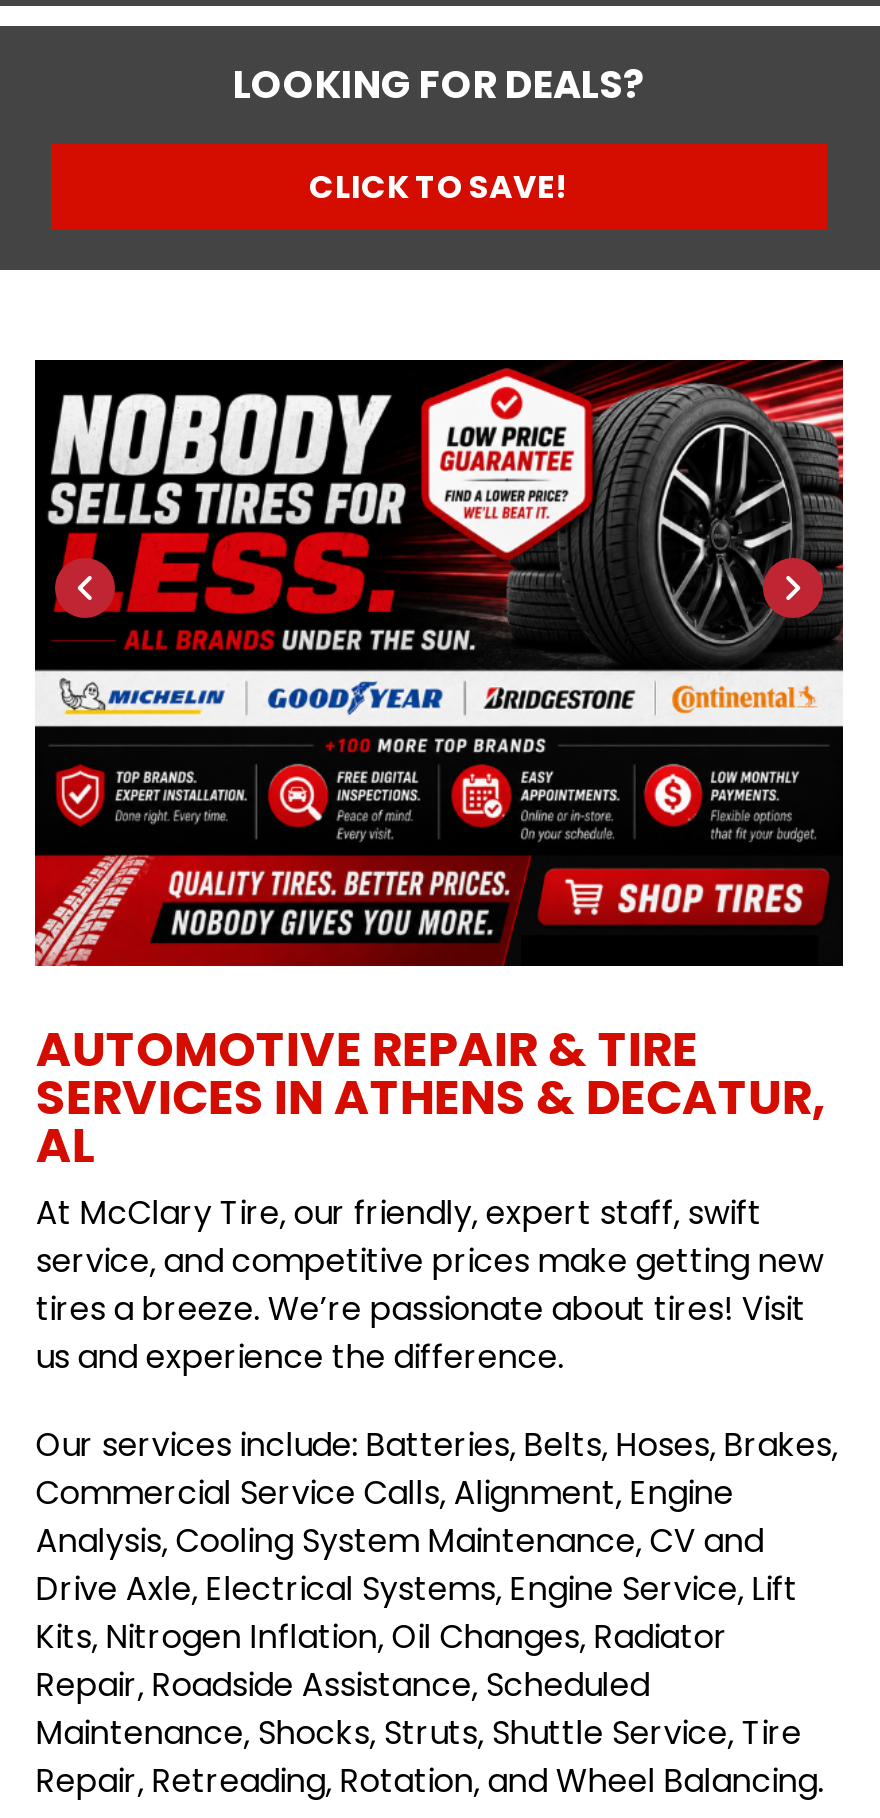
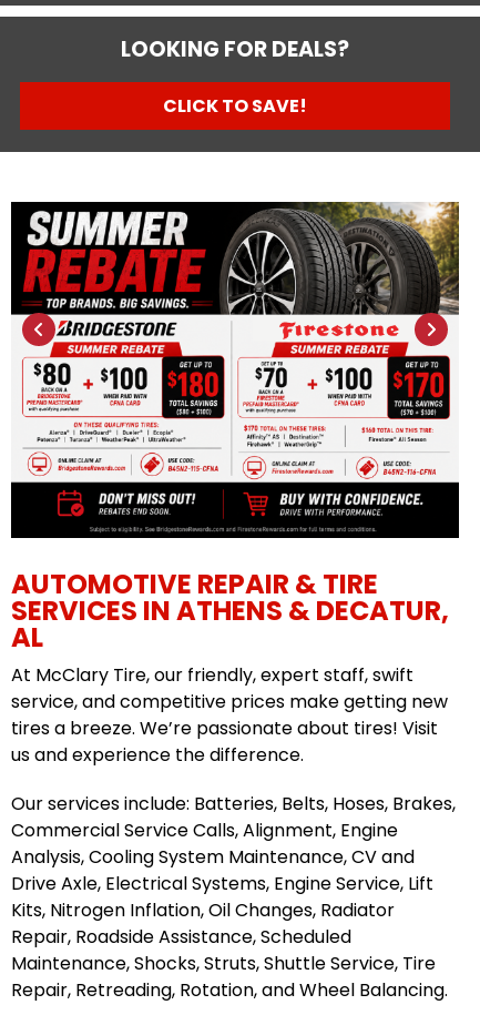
[33,357,845,969] [image] -> [10,201,460,539] [image]

